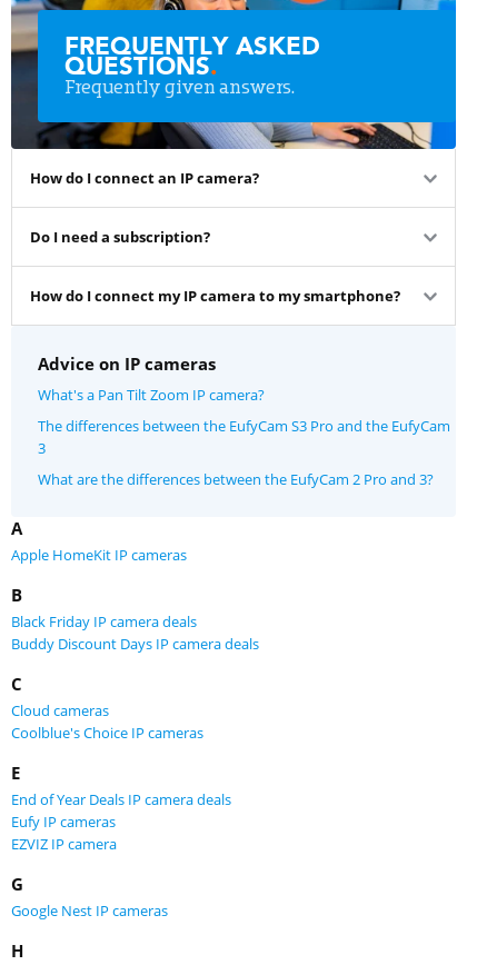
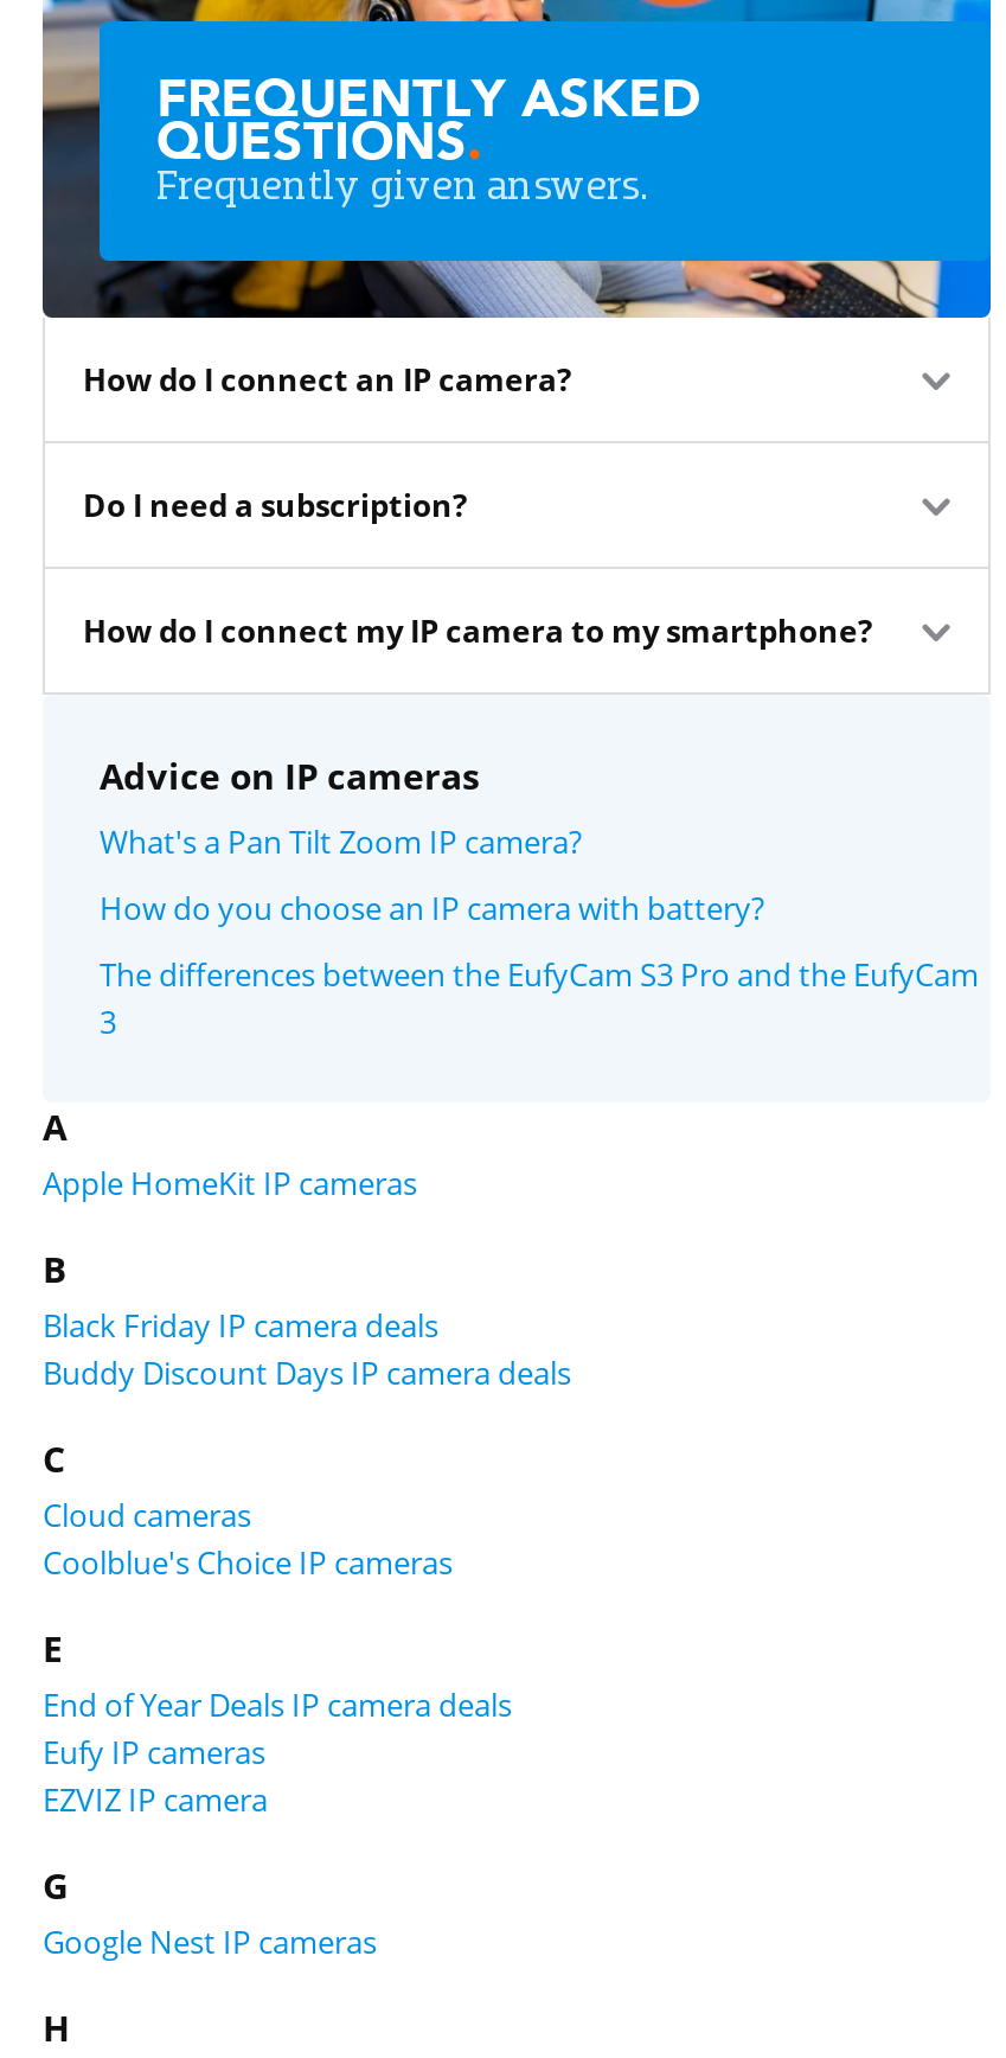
none -> [100,887,765,929] How do you choose an IP camera with battery?
moved [38,416,450,458] -> [100,953,979,1043]: The differences between the EufyCam S3 Pro and the EufyCam | 3
[38,469,434,489] What are the differences between the EufyCam 2 Pro and 3? -> none

